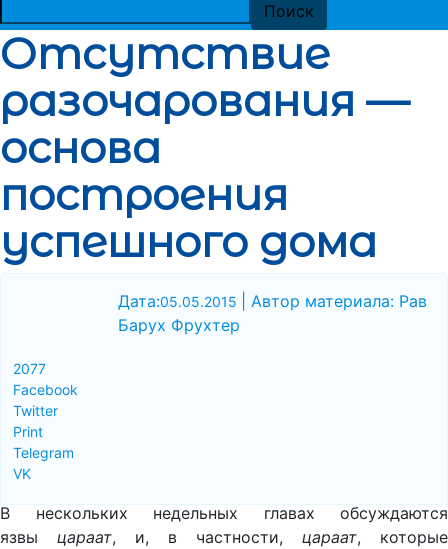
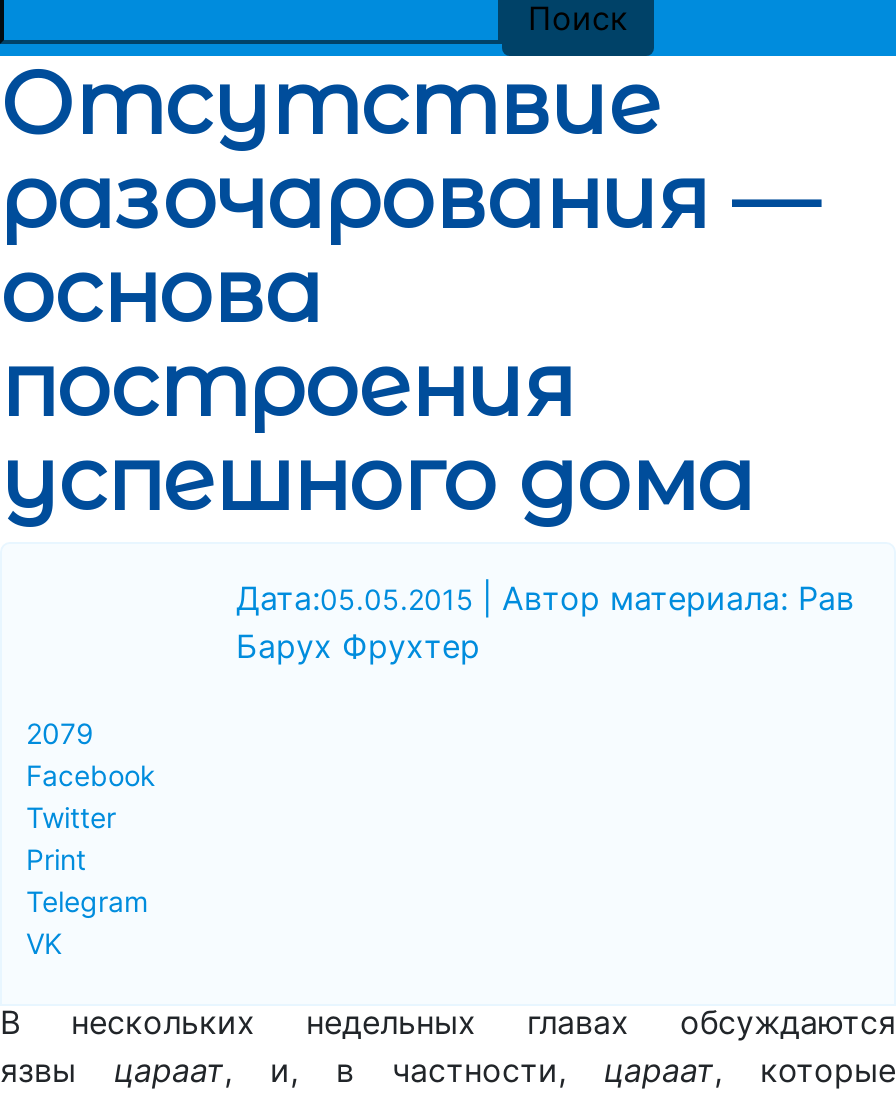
[13,360,46,377] 2077 -> [26,716,94,750] 2079

